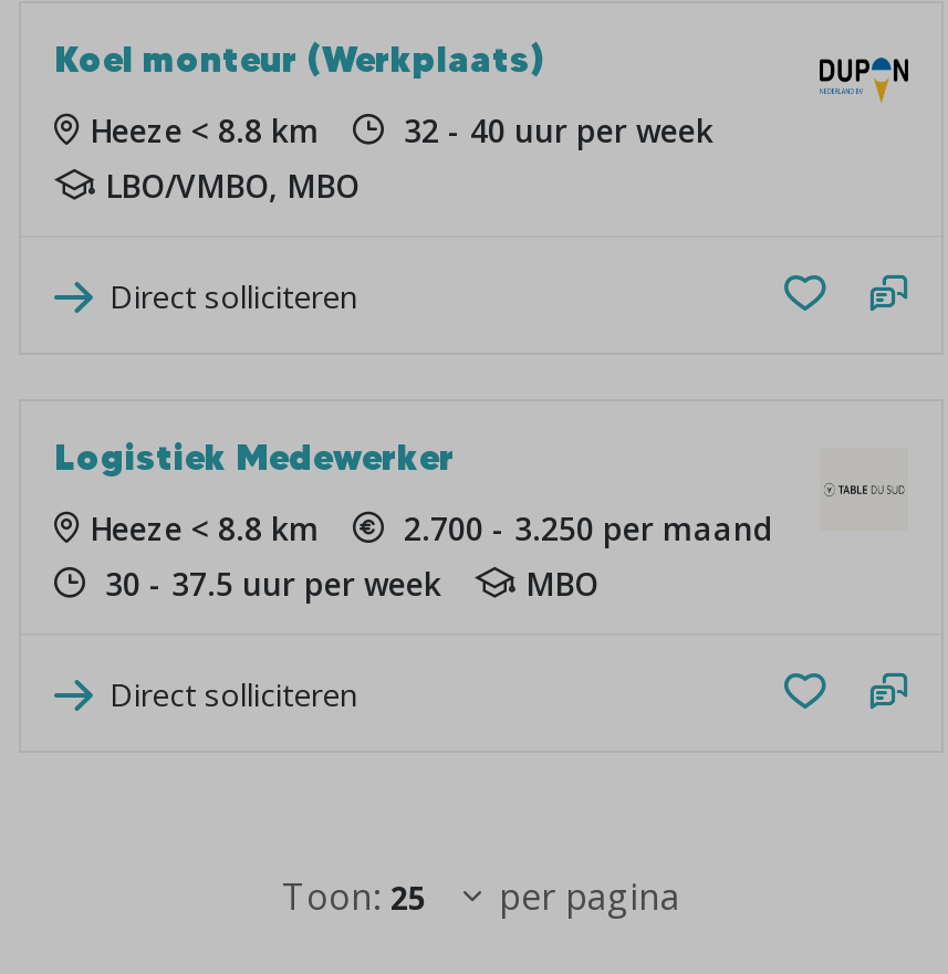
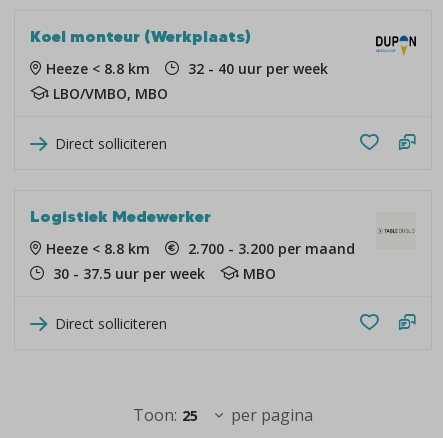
[90,507,773,549] Heeze < 8.8 km 2.700 - 3.250 per maand -> [46,239,355,258] Heeze < 8.8 km 2.700 - 3.200 per maand

